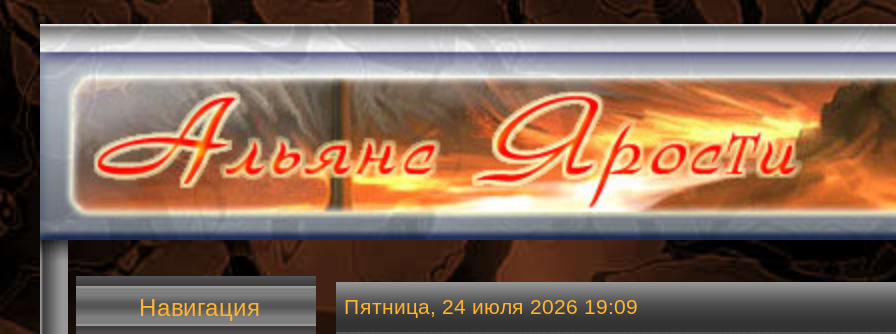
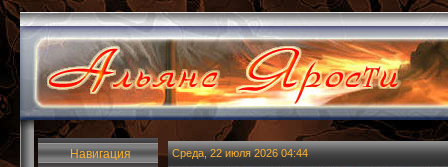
[344,294,638,318] Пятница, 24 июля 2026 19:09 -> [172,147,308,159] Среда, 22 июля 2026 04:44

